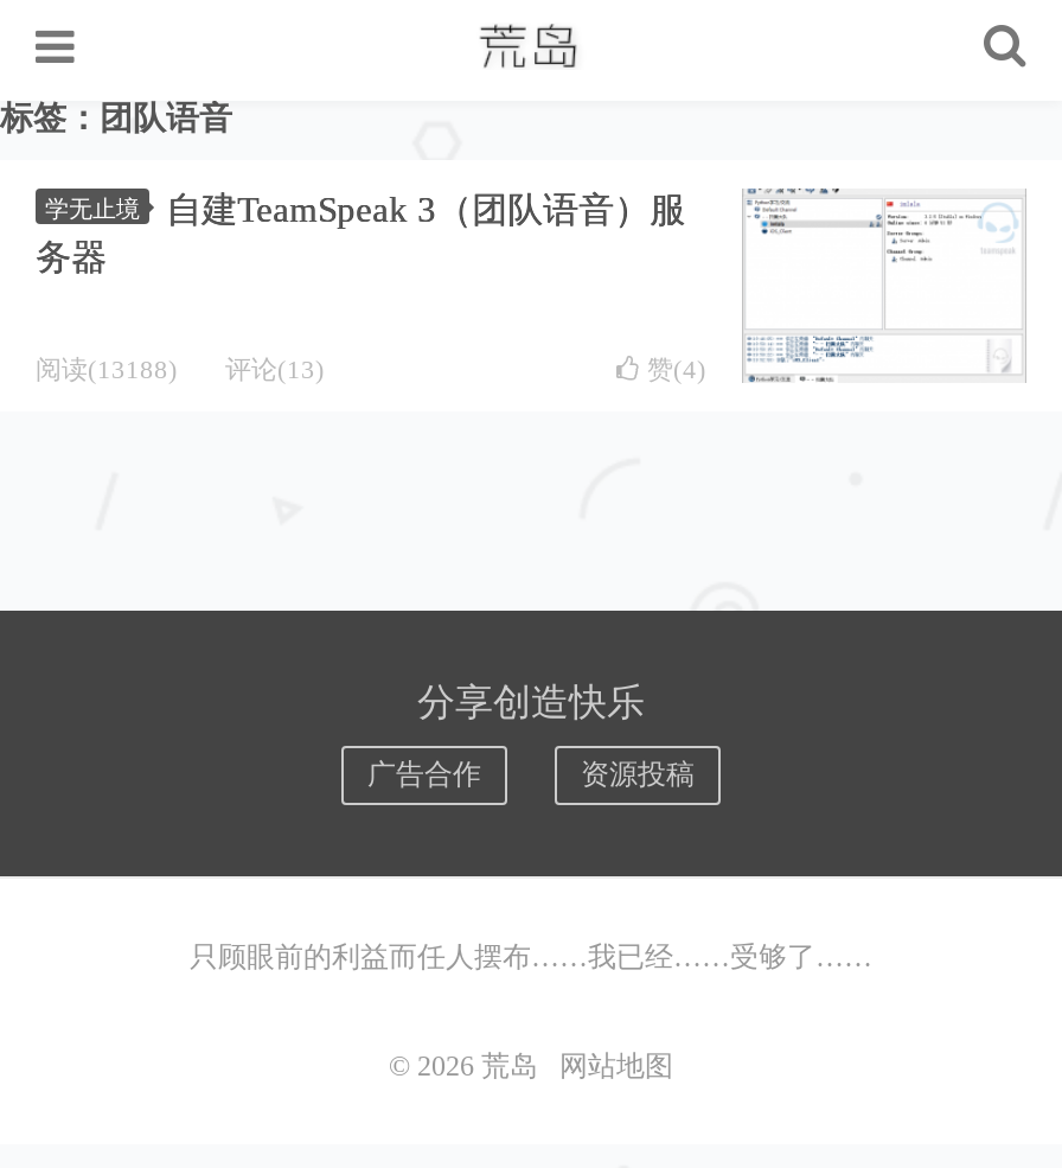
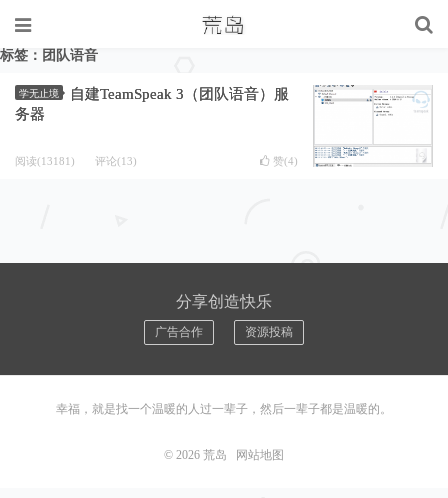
[36,355,325,383] 阅读(13188) 评论(13) -> [15,155,137,167] 阅读(13181) 评论(13)
[190,940,872,974] 只顾眼前的利益而任人摆布……我已经……受够了…… -> [56,402,392,416] 幸福，就是找一个温暖的人过一辈子，然后一辈子都是温暖的。

